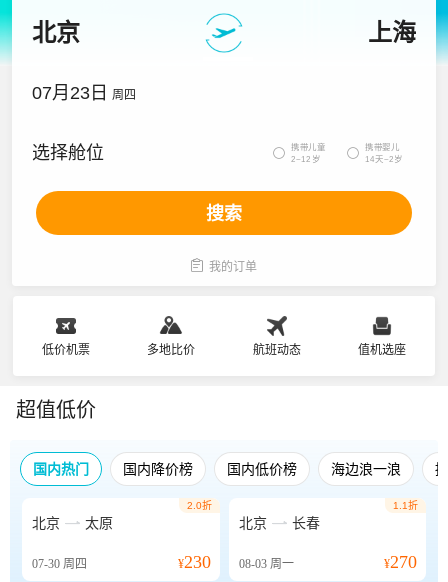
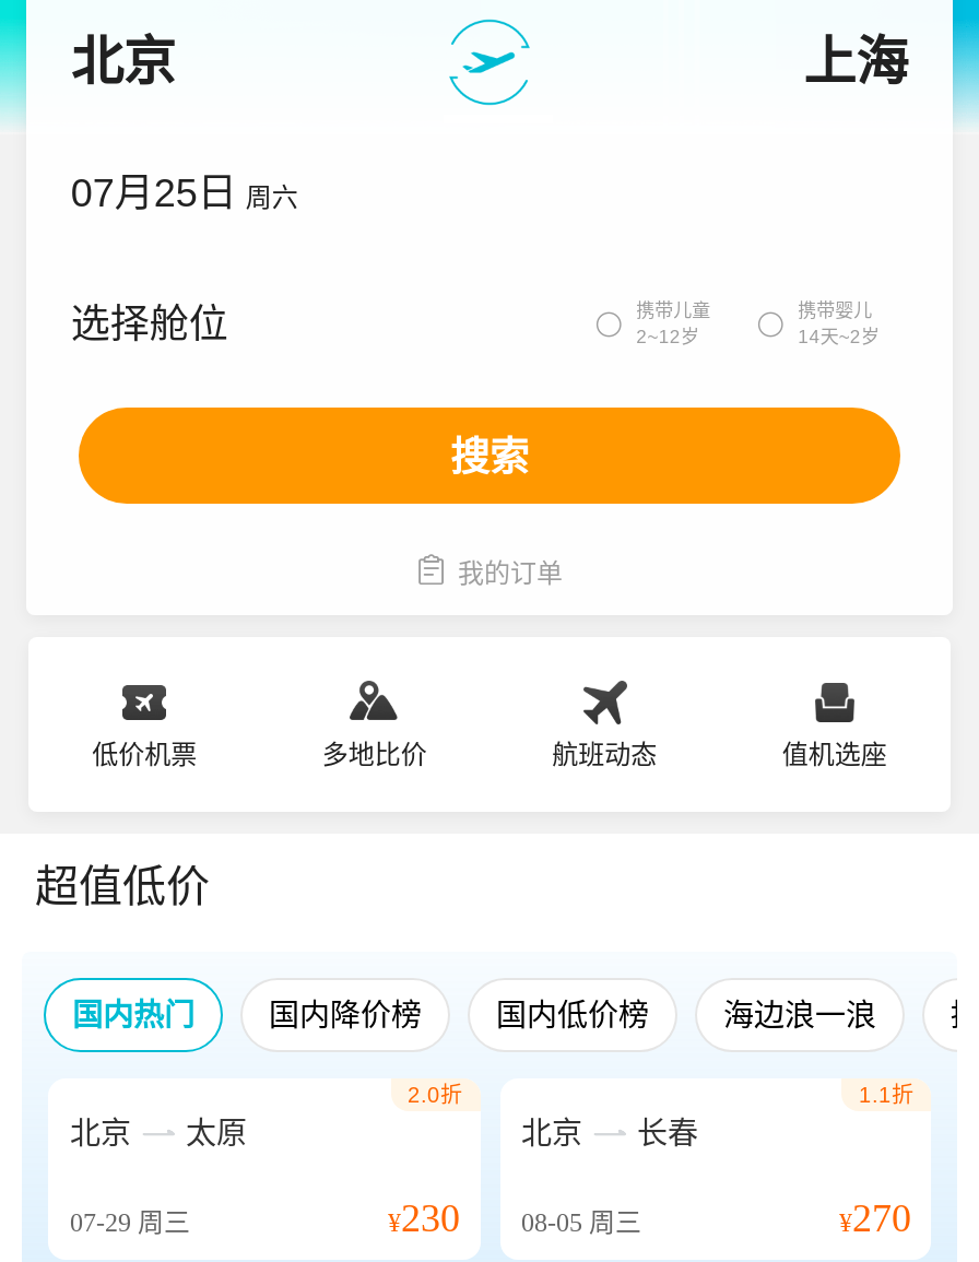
[32,83,136,103] 07月23日 周四 -> [71,172,298,215] 07月25日 周六
[32,557,87,571] 07-30周四 -> [70,1207,190,1238] 07-29周三
[177,552,293,572] ¥230 08-03周一 -> [388,1196,641,1240] ¥230 08-05周三

